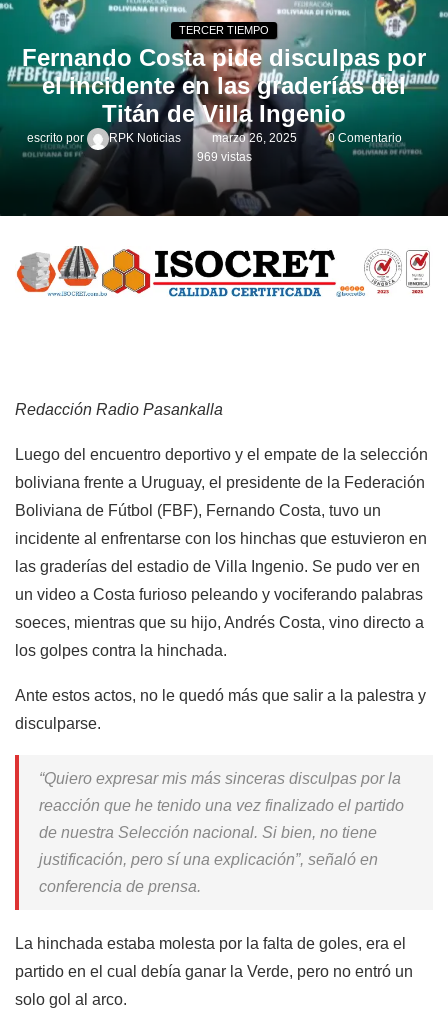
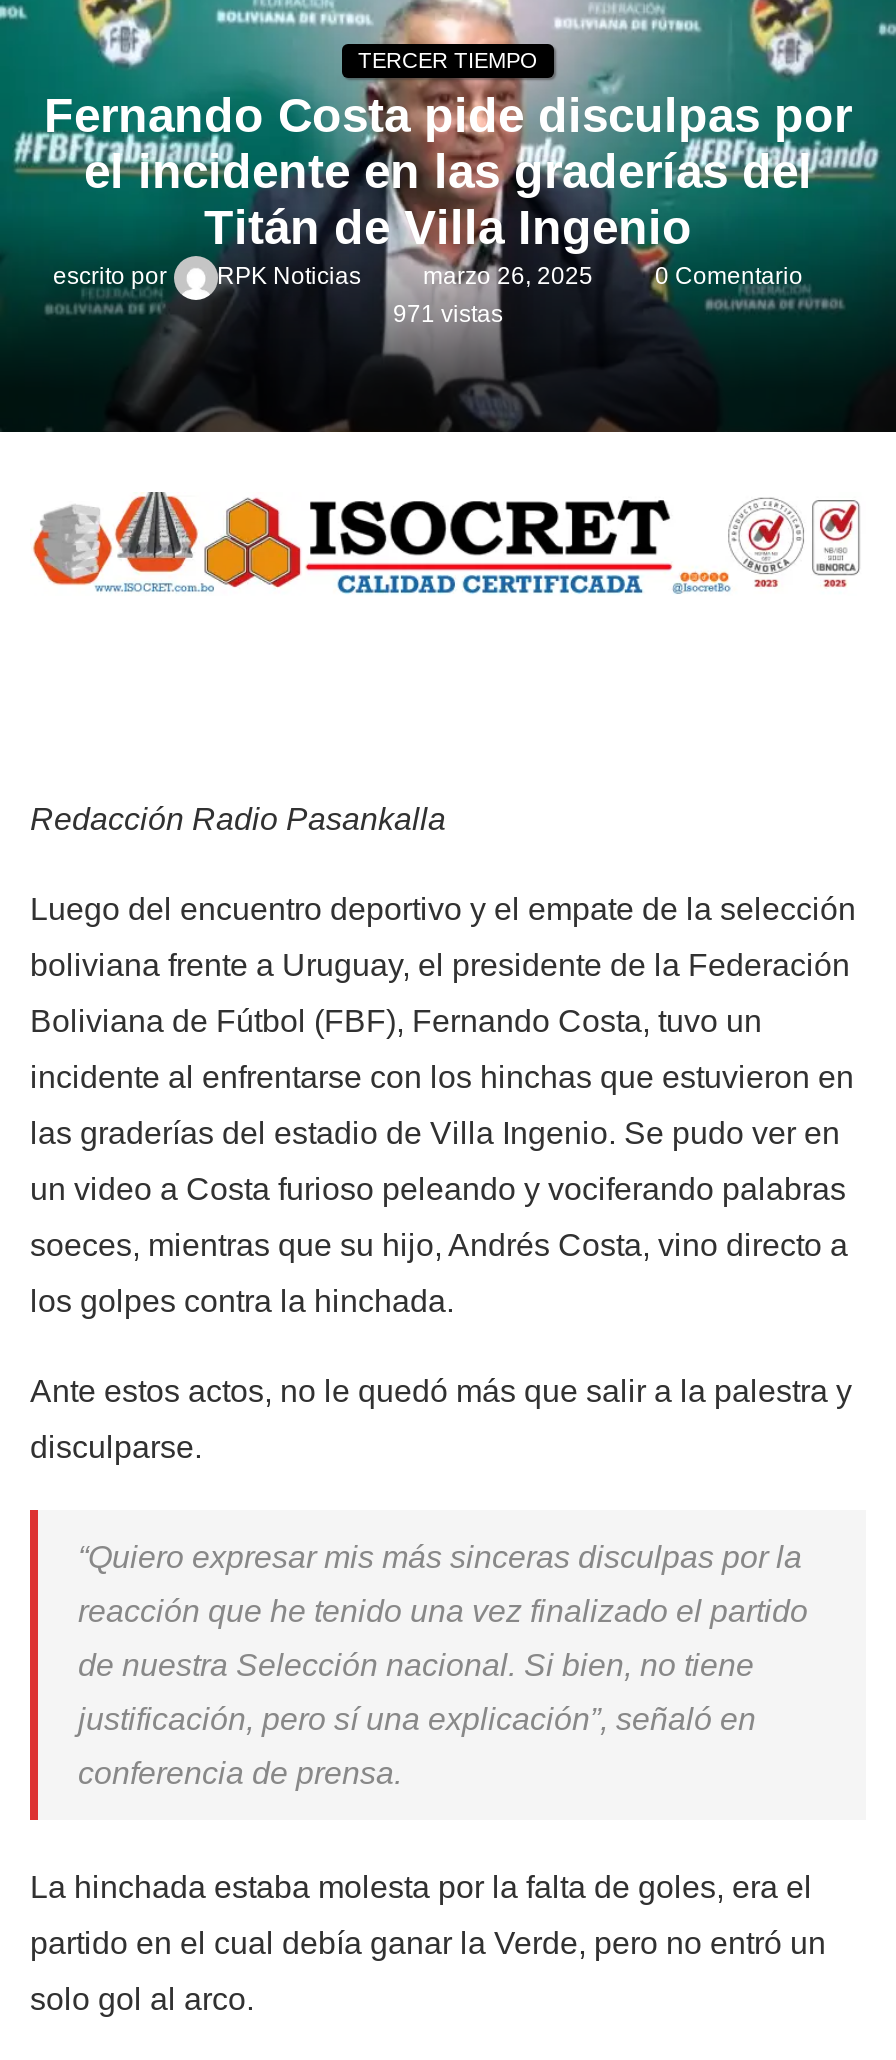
[196,150,251,164] 969 vistas -> [393,300,503,328] 971 vistas

